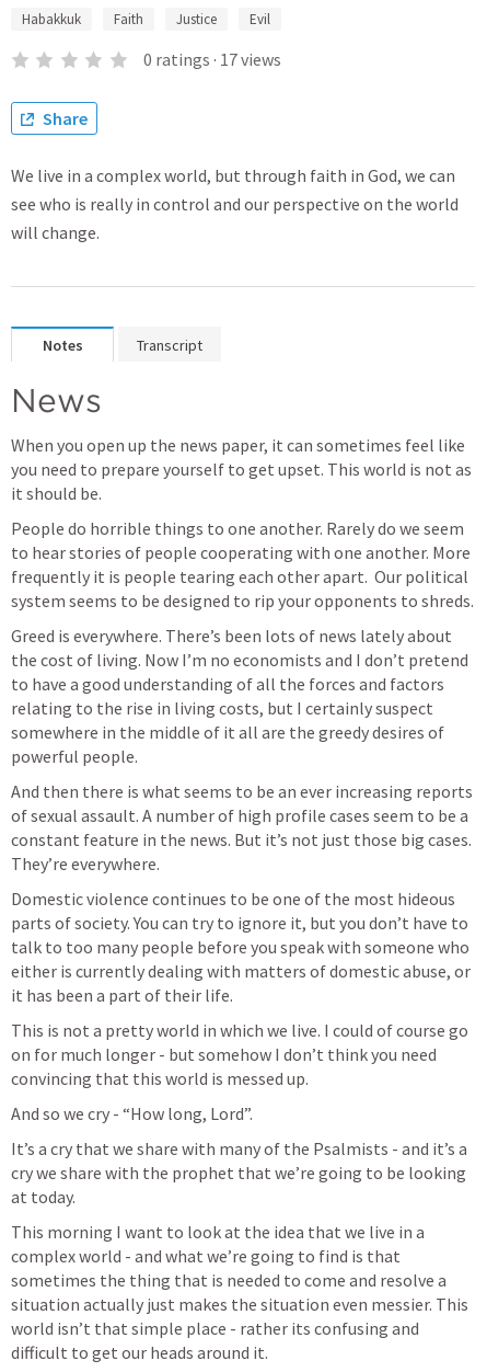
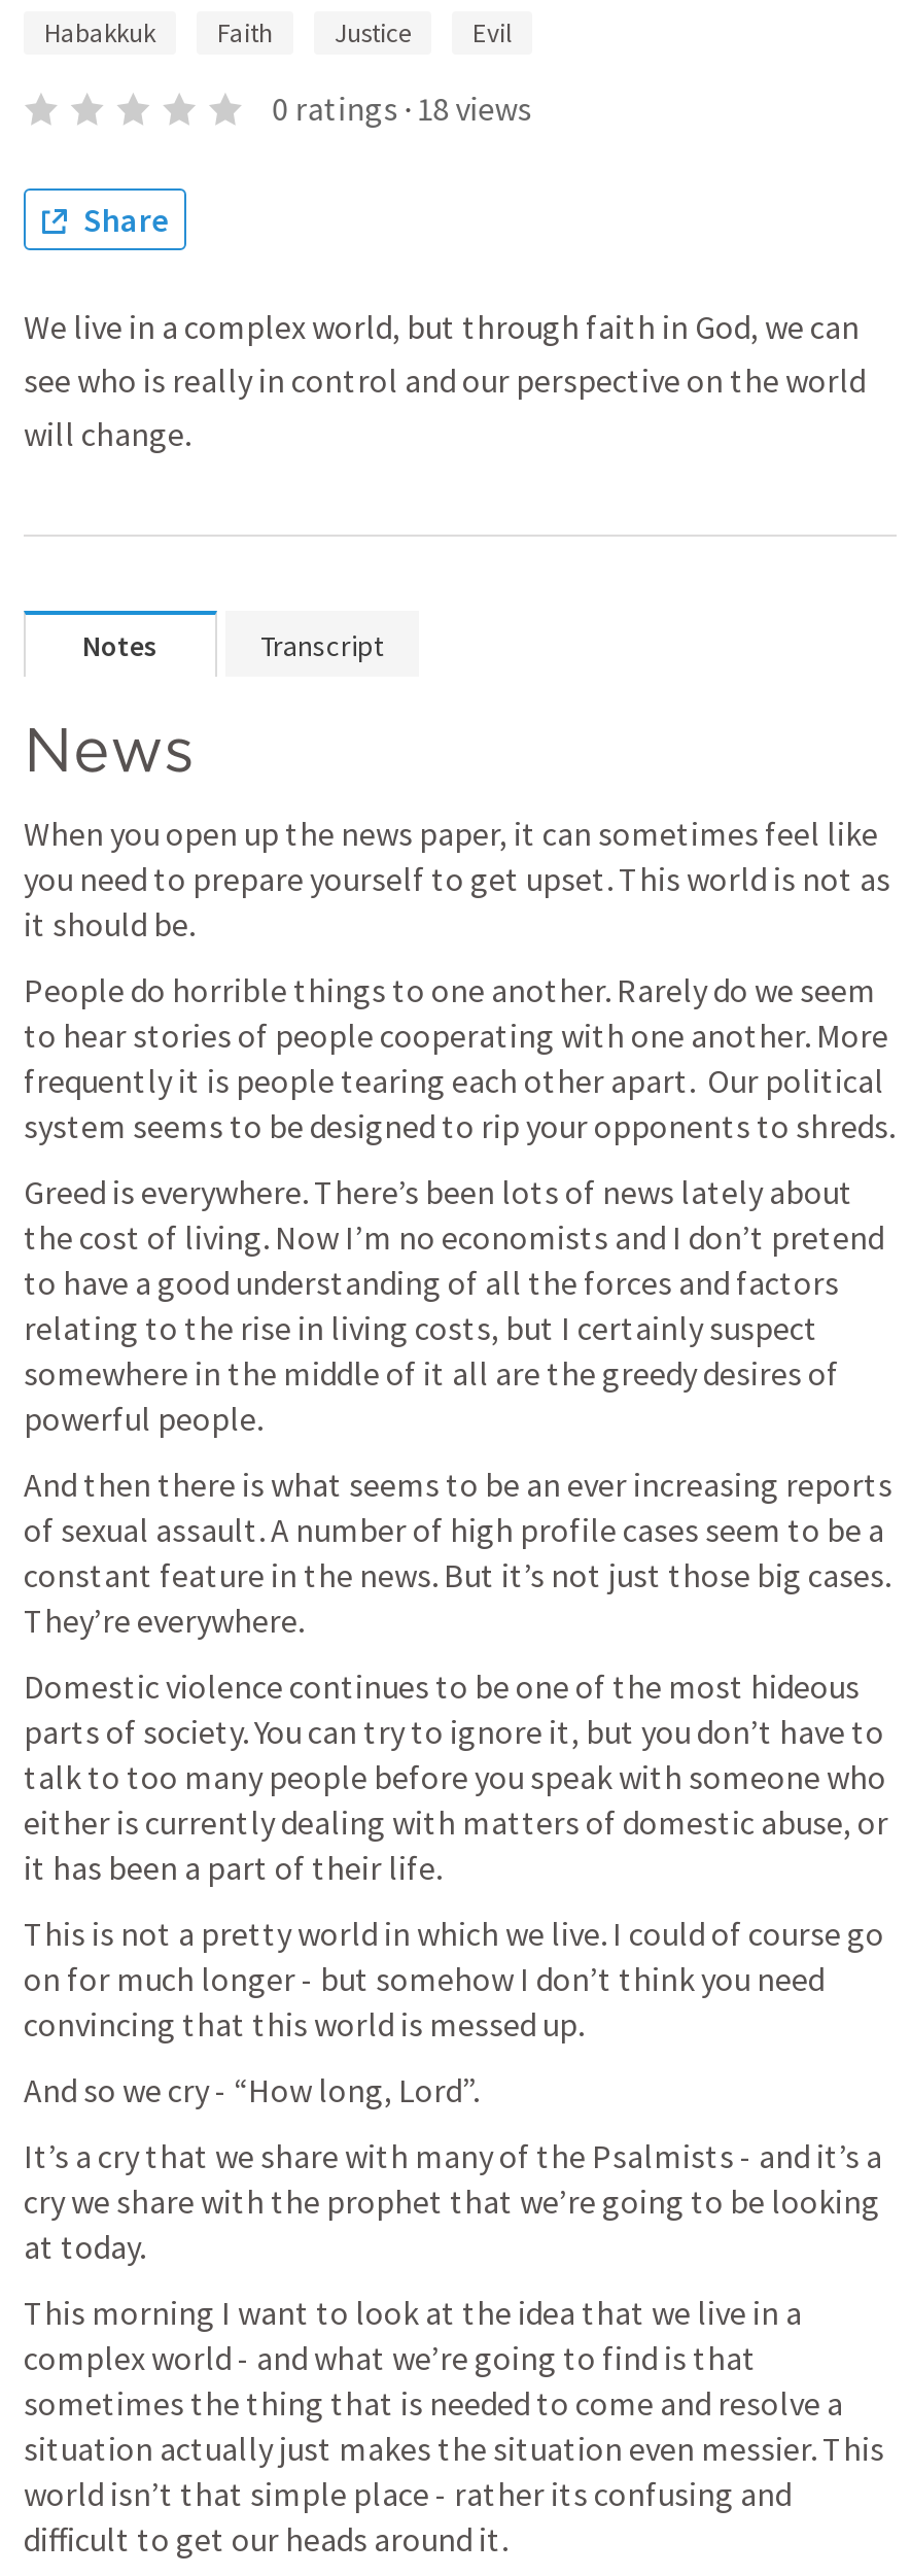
[143,48,281,70] 0 ratings · 17 views -> [272,88,532,129] 0 ratings · 18 views

